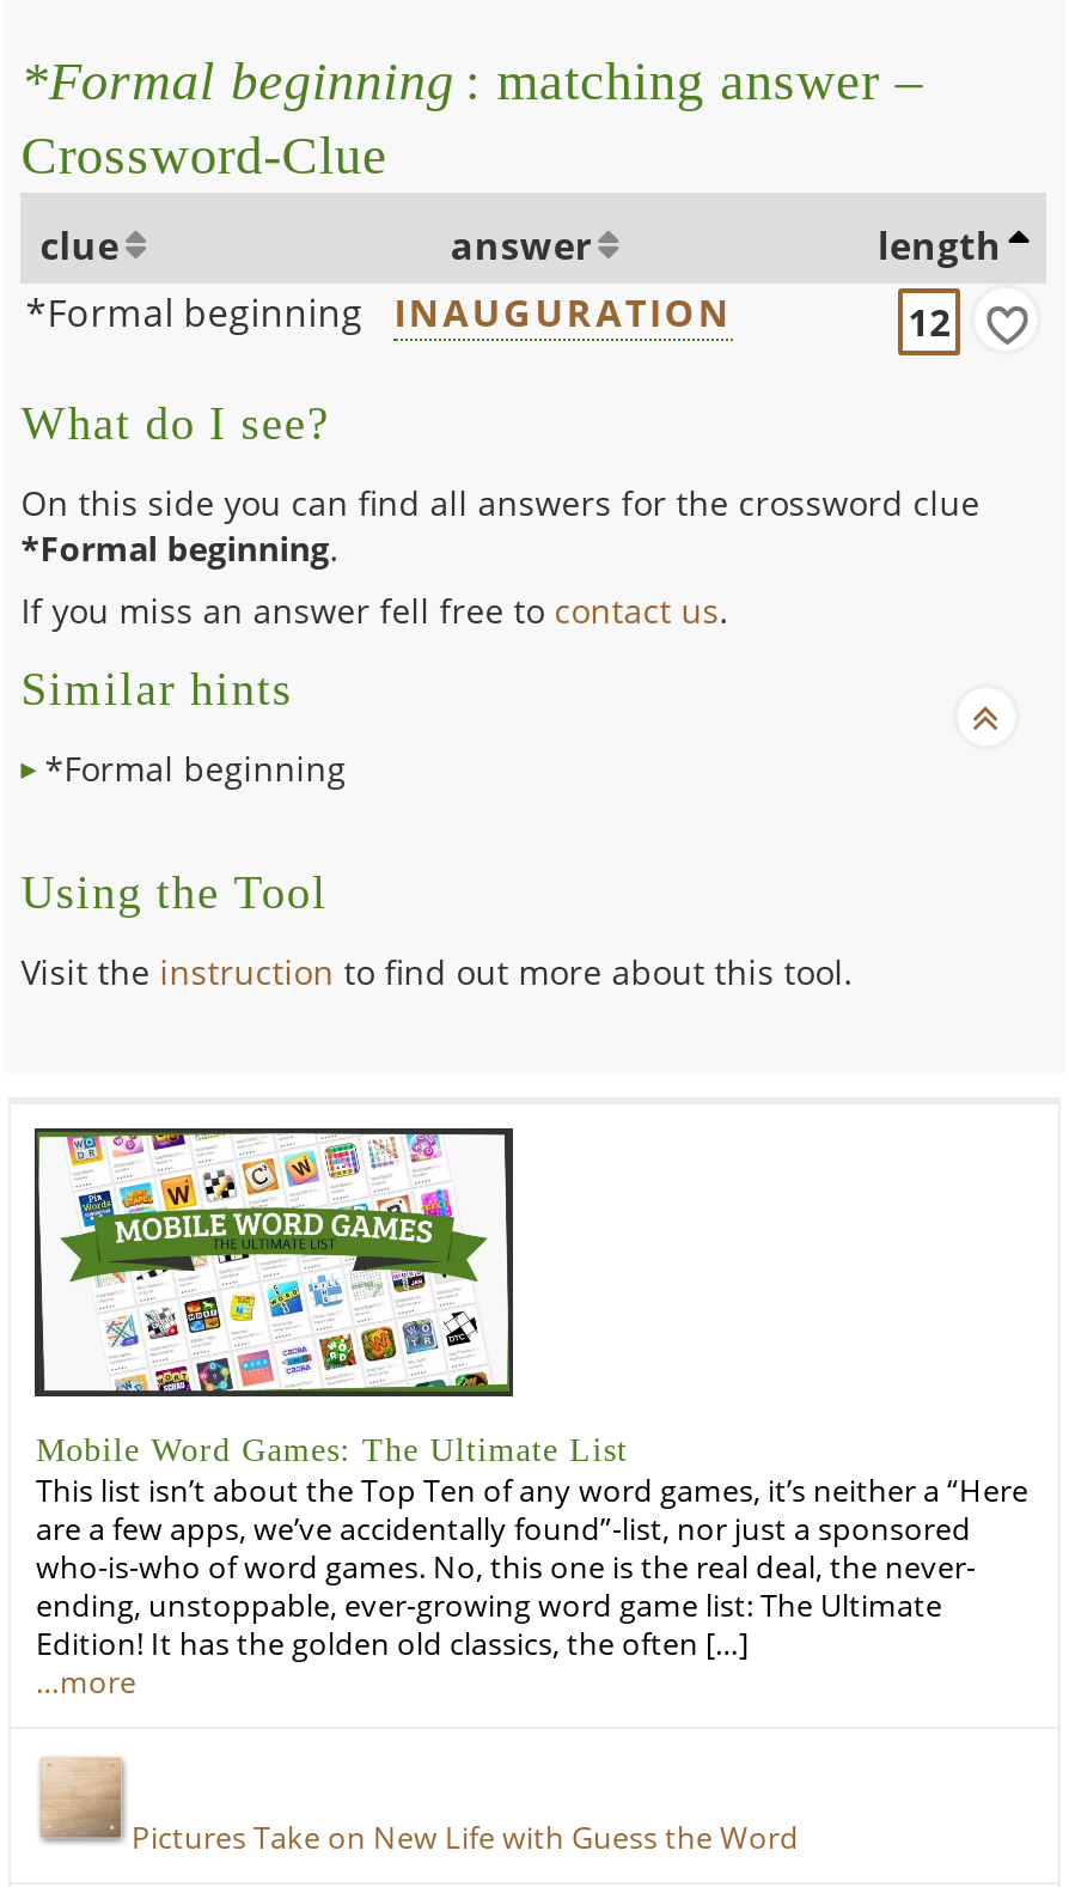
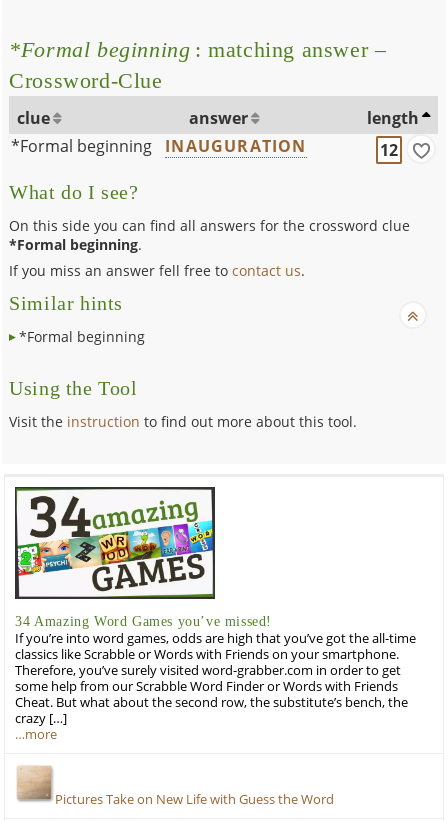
[36,1131,1028,1664] [image] | Mobile Word Games: The Ultimate List | This list isn’t about the Top Ten of any word games, it’s neither a “Here | are a few apps, we’ve accidentally found”-list, nor just a sponsored | who-is-who of word games. No, this one is the real deal, the never- | ending, unstoppable, ever-growing word game list: The Ultimate | Edition! It has the golden old classics, the often […] -> [15,488,416,727] [image] | 34 Amazing Word Games you’ve missed! | If you’re into word games, odds are high that you’ve got the all-time | classics like Scrabble or Words with Friends on your smartphone. | Therefore, you’ve surely visited word-grabber.com in order to get | some help from our Scrabble Word Finder or Words with Friends | Cheat. But what about the second row, the substitute’s bench, the | crazy […]

